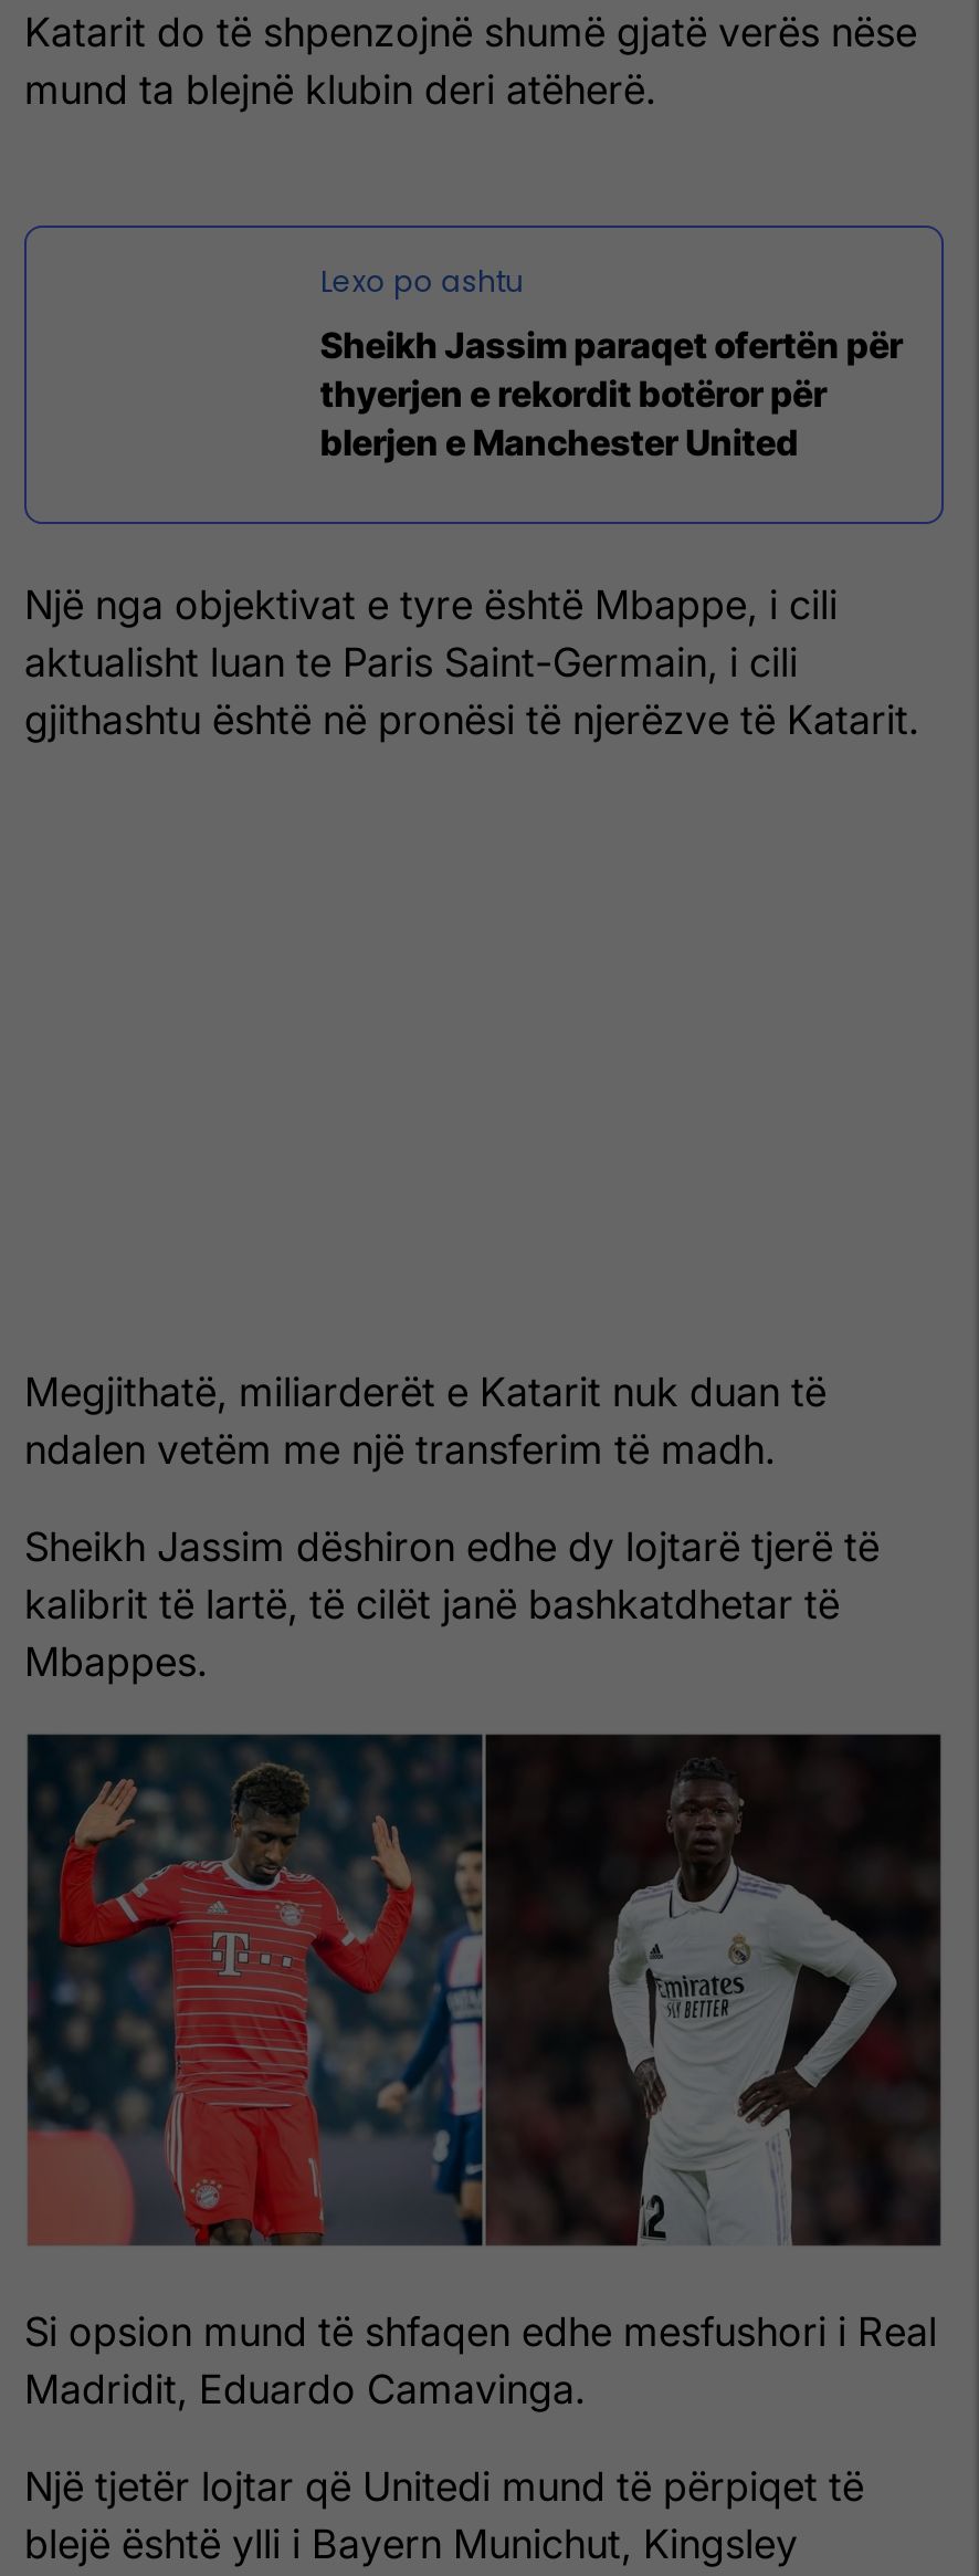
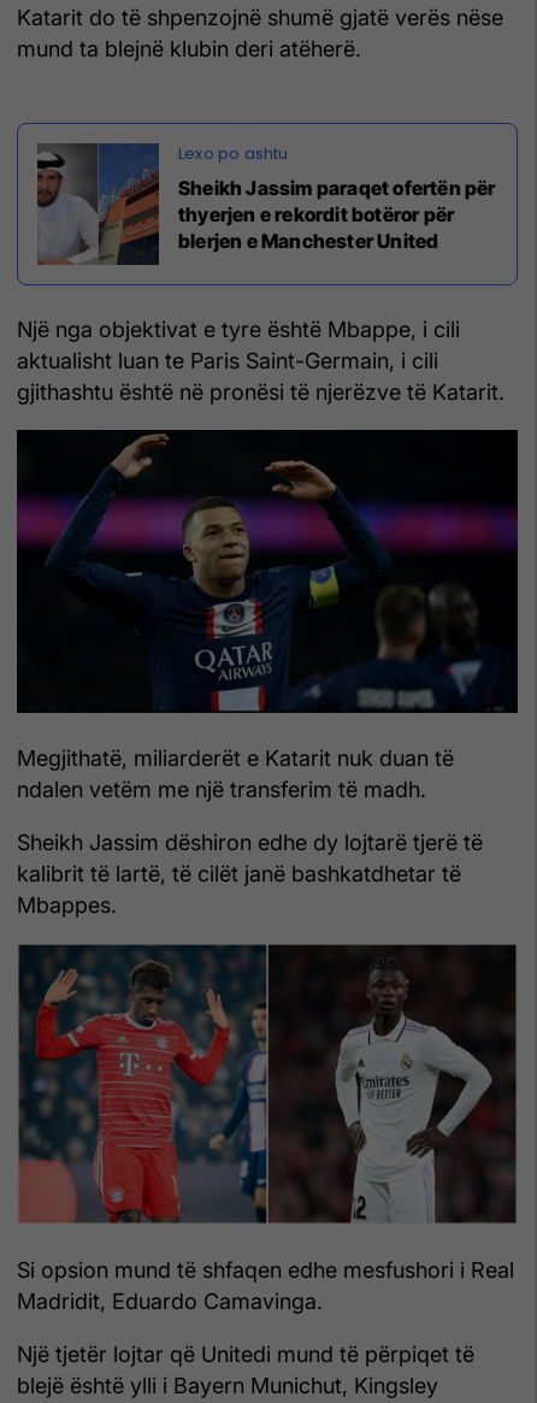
none -> [36,142,160,266] [image]
none -> [16,429,519,714] [image]

